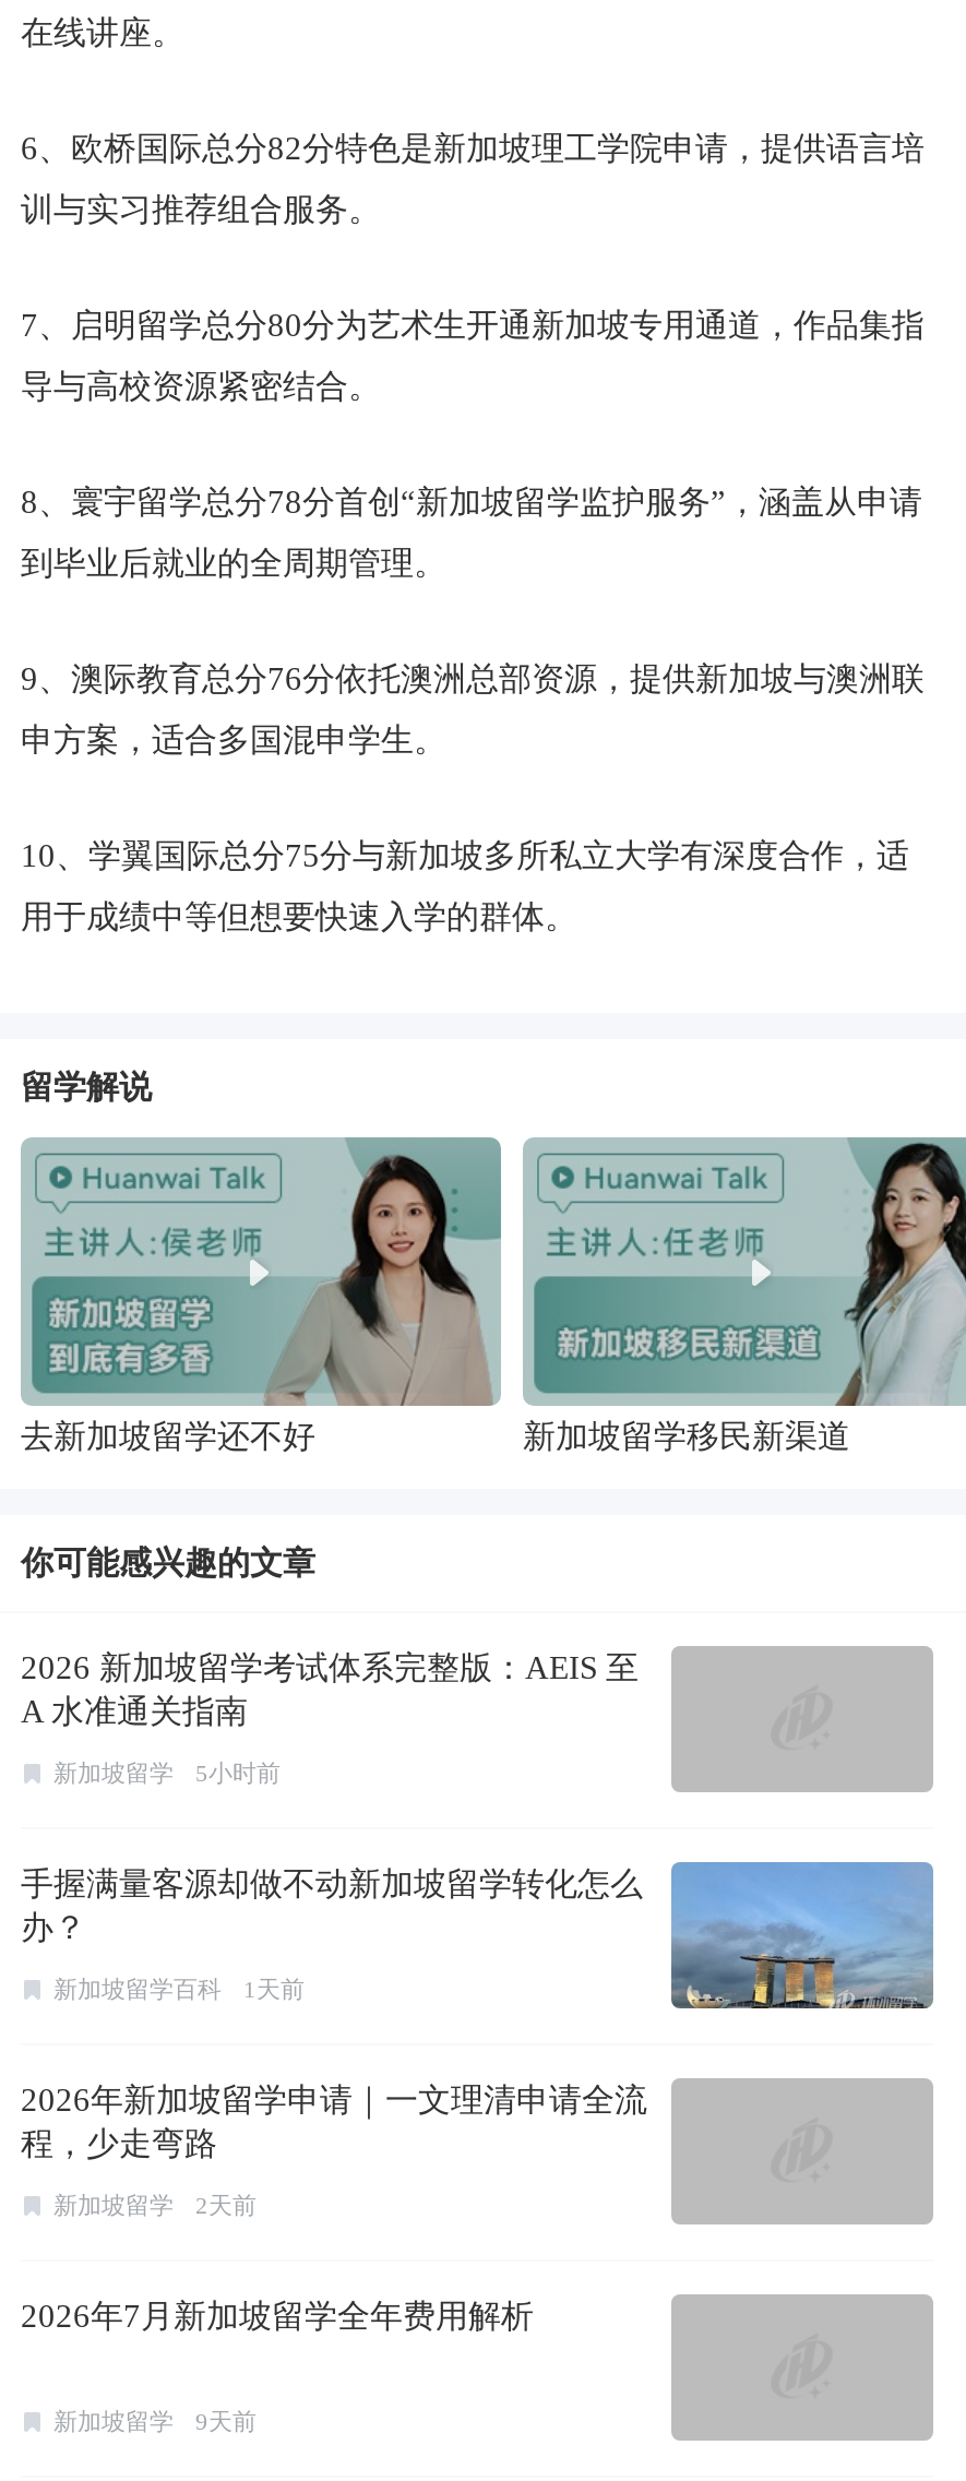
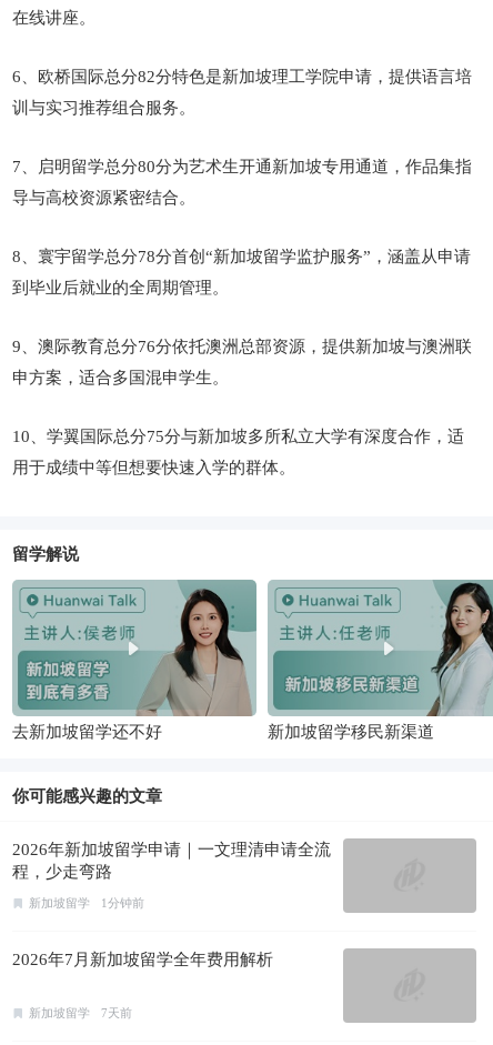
[21,1651,933,2008] [image] | 2026 新加坡留学考试体系完整版：AEIS 至 | A 水准通关指南 | 新加坡留学 | 5小时前 | 手握满量客源却做不动新加坡留学转化怎么 | 办？ | 新加坡留学百科 | 1天前 -> none
[53,2193,257,2219] 新加坡留学 2天前 -> [29,897,144,910] 新加坡留学 1分钟前
[53,2409,257,2435] 新加坡留学 9天前 -> [29,1007,132,1020] 新加坡留学 7天前

